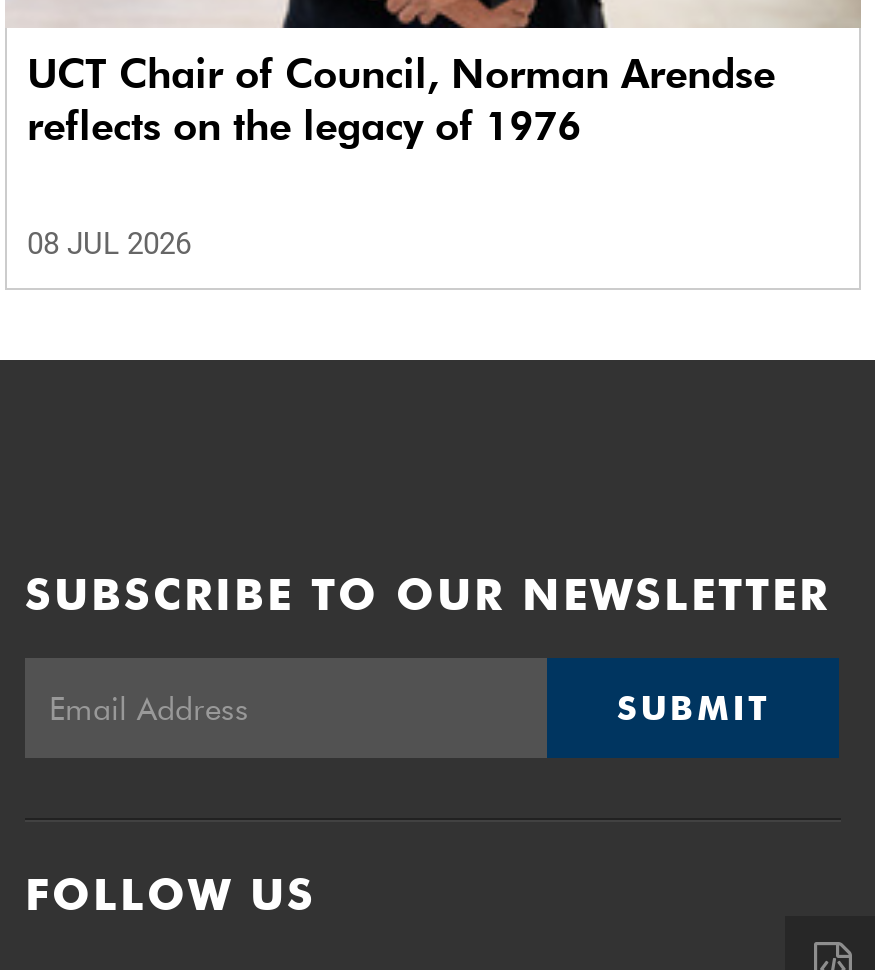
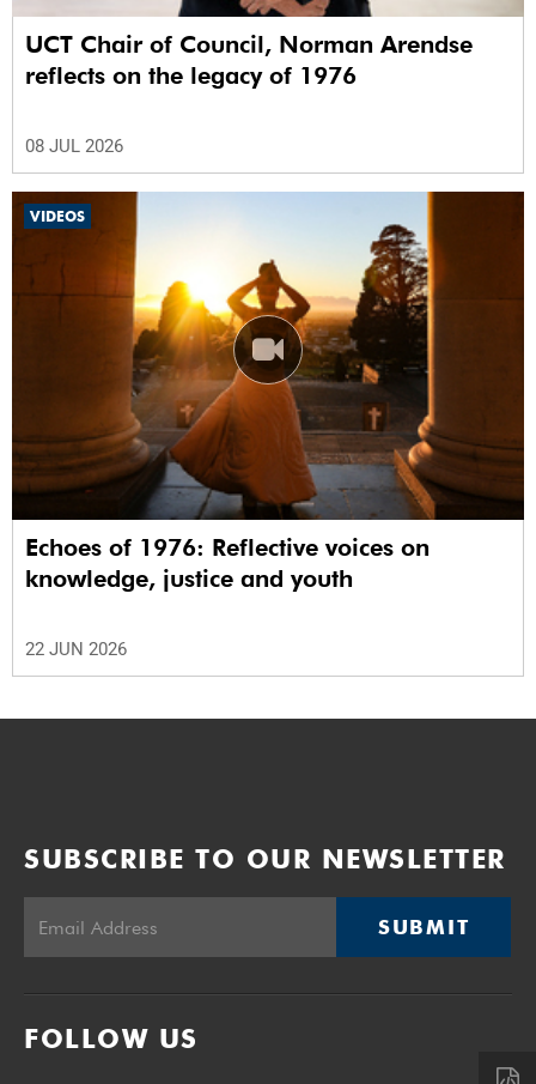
none -> [11,190,524,521] [image] | VIDEOS
none -> [25,533,430,660] Echoes of 1976: Reflective voices on | knowledge, justice and youth | 22 JUN 2026

